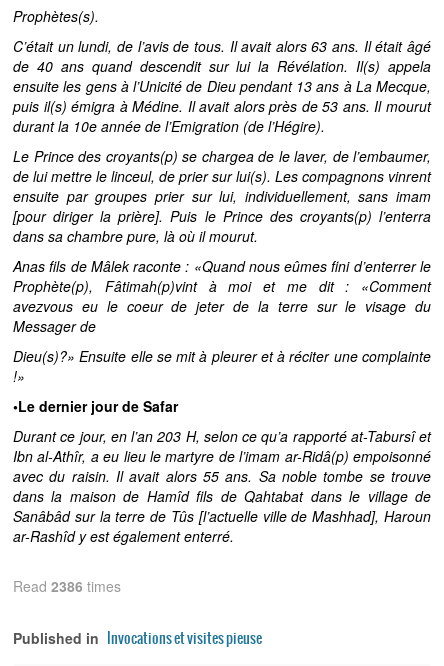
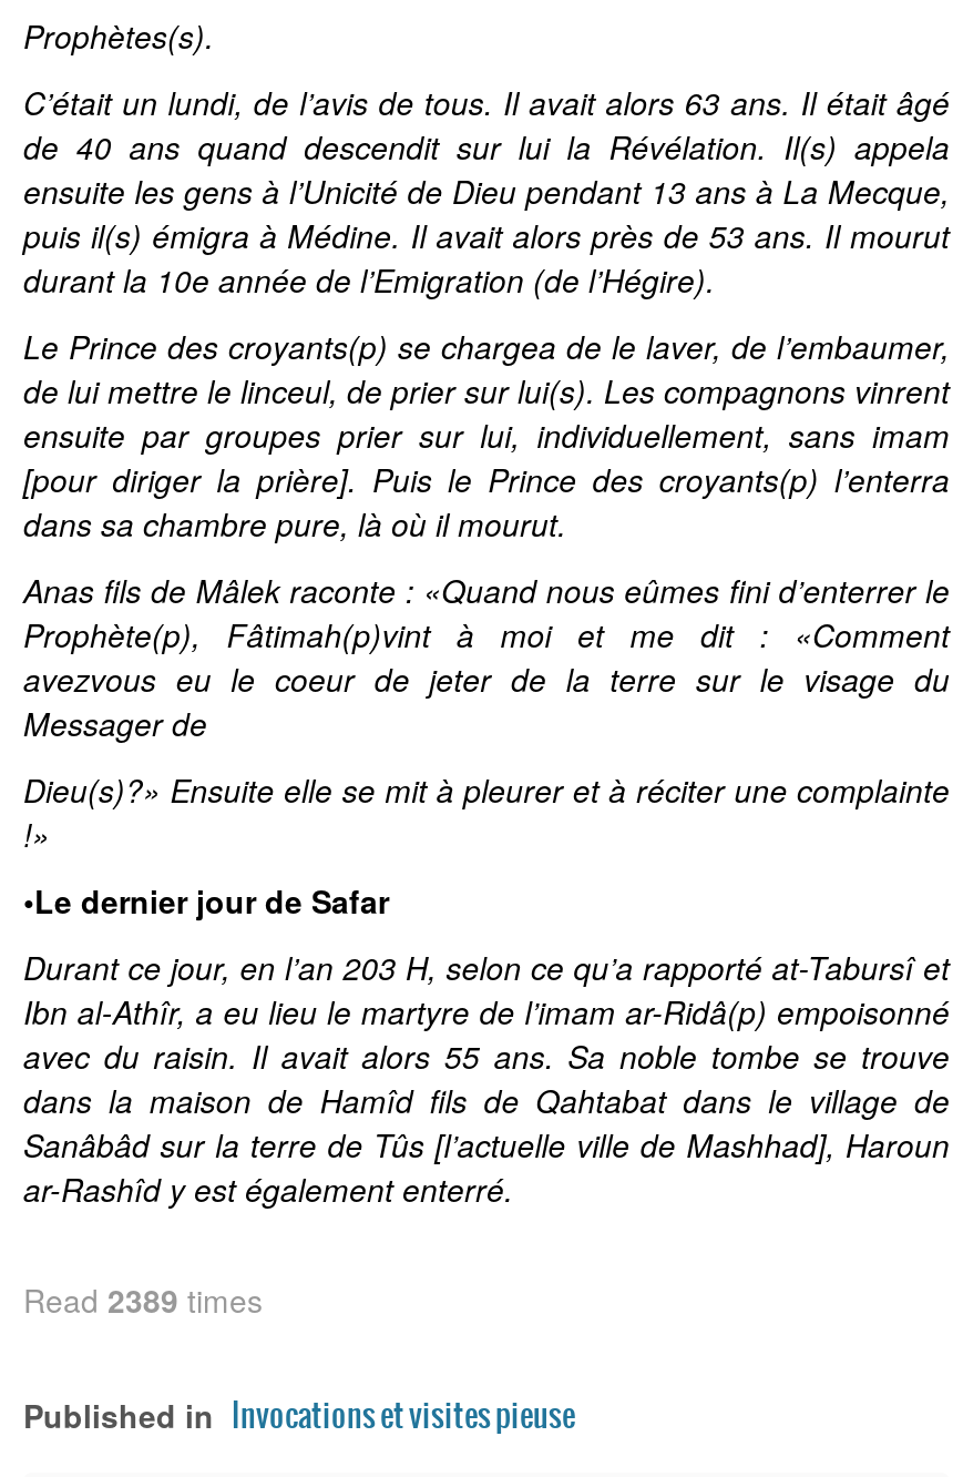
[13,576,121,596] Read 2386 times -> [23,1277,263,1322] Read 2389 times

